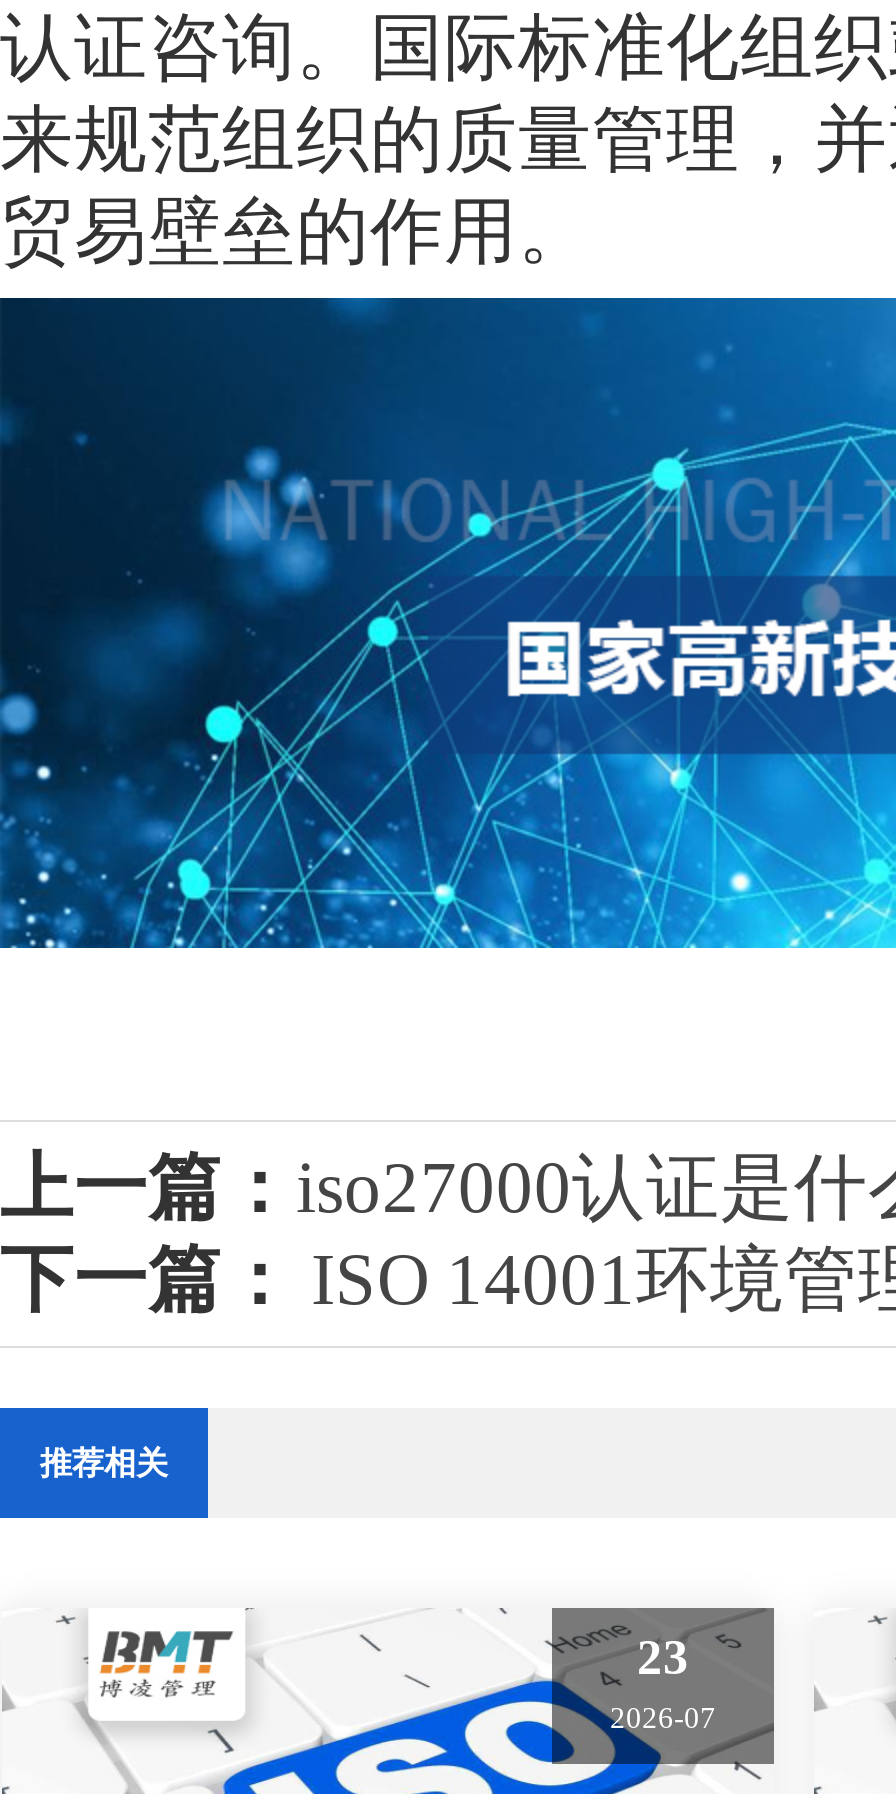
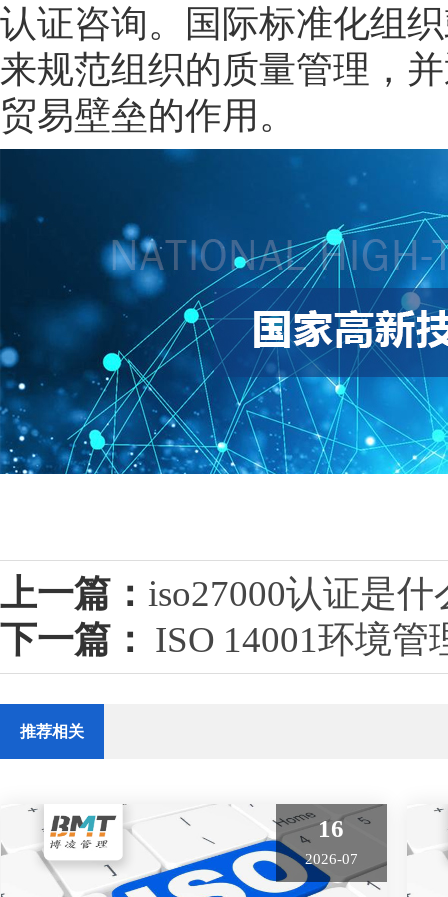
[637,1630,689,1684] 23 -> [318,815,344,842] 16

